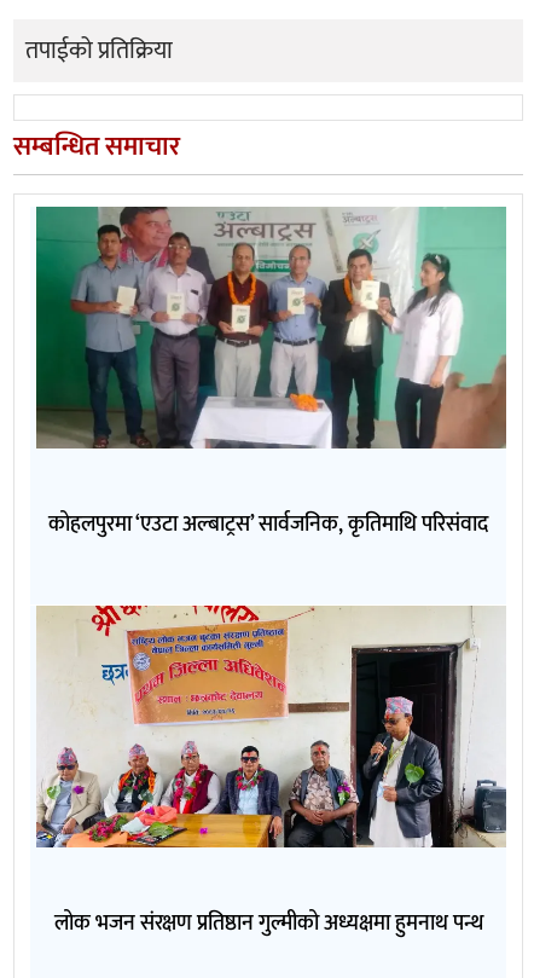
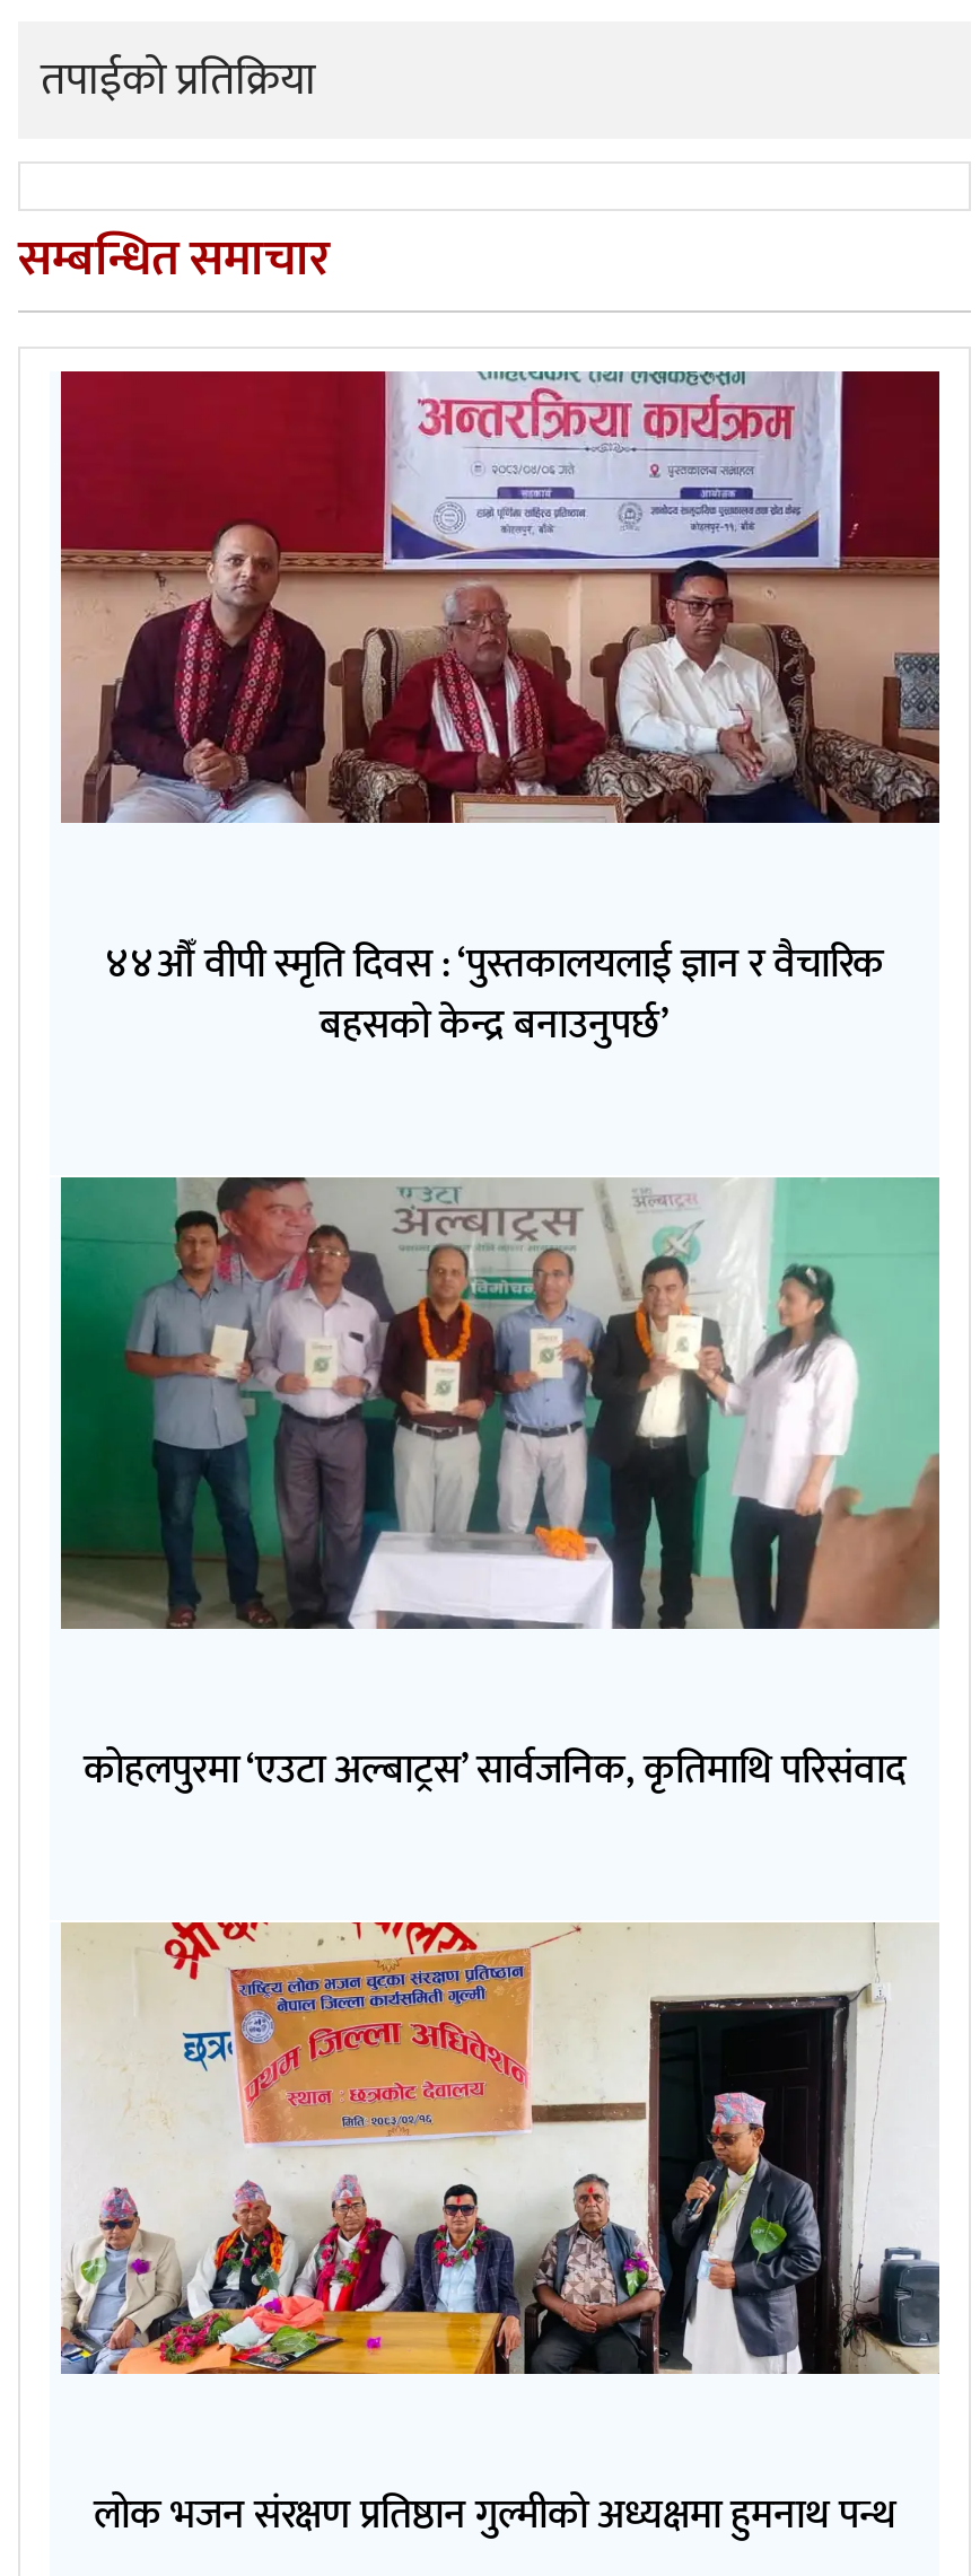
none -> [59,369,942,825] [image]
none -> [105,931,884,1060] ४४औँ वीपी स्मृति दिवस : ‘पुस्तकालयलाई ज्ञान र वैचारिक | बहसको केन्द्र बनाउनुपर्छ’

